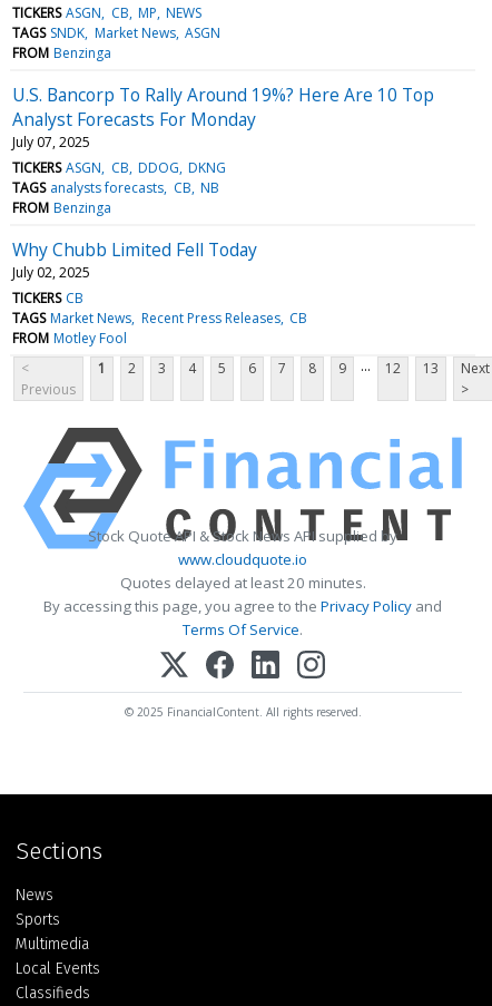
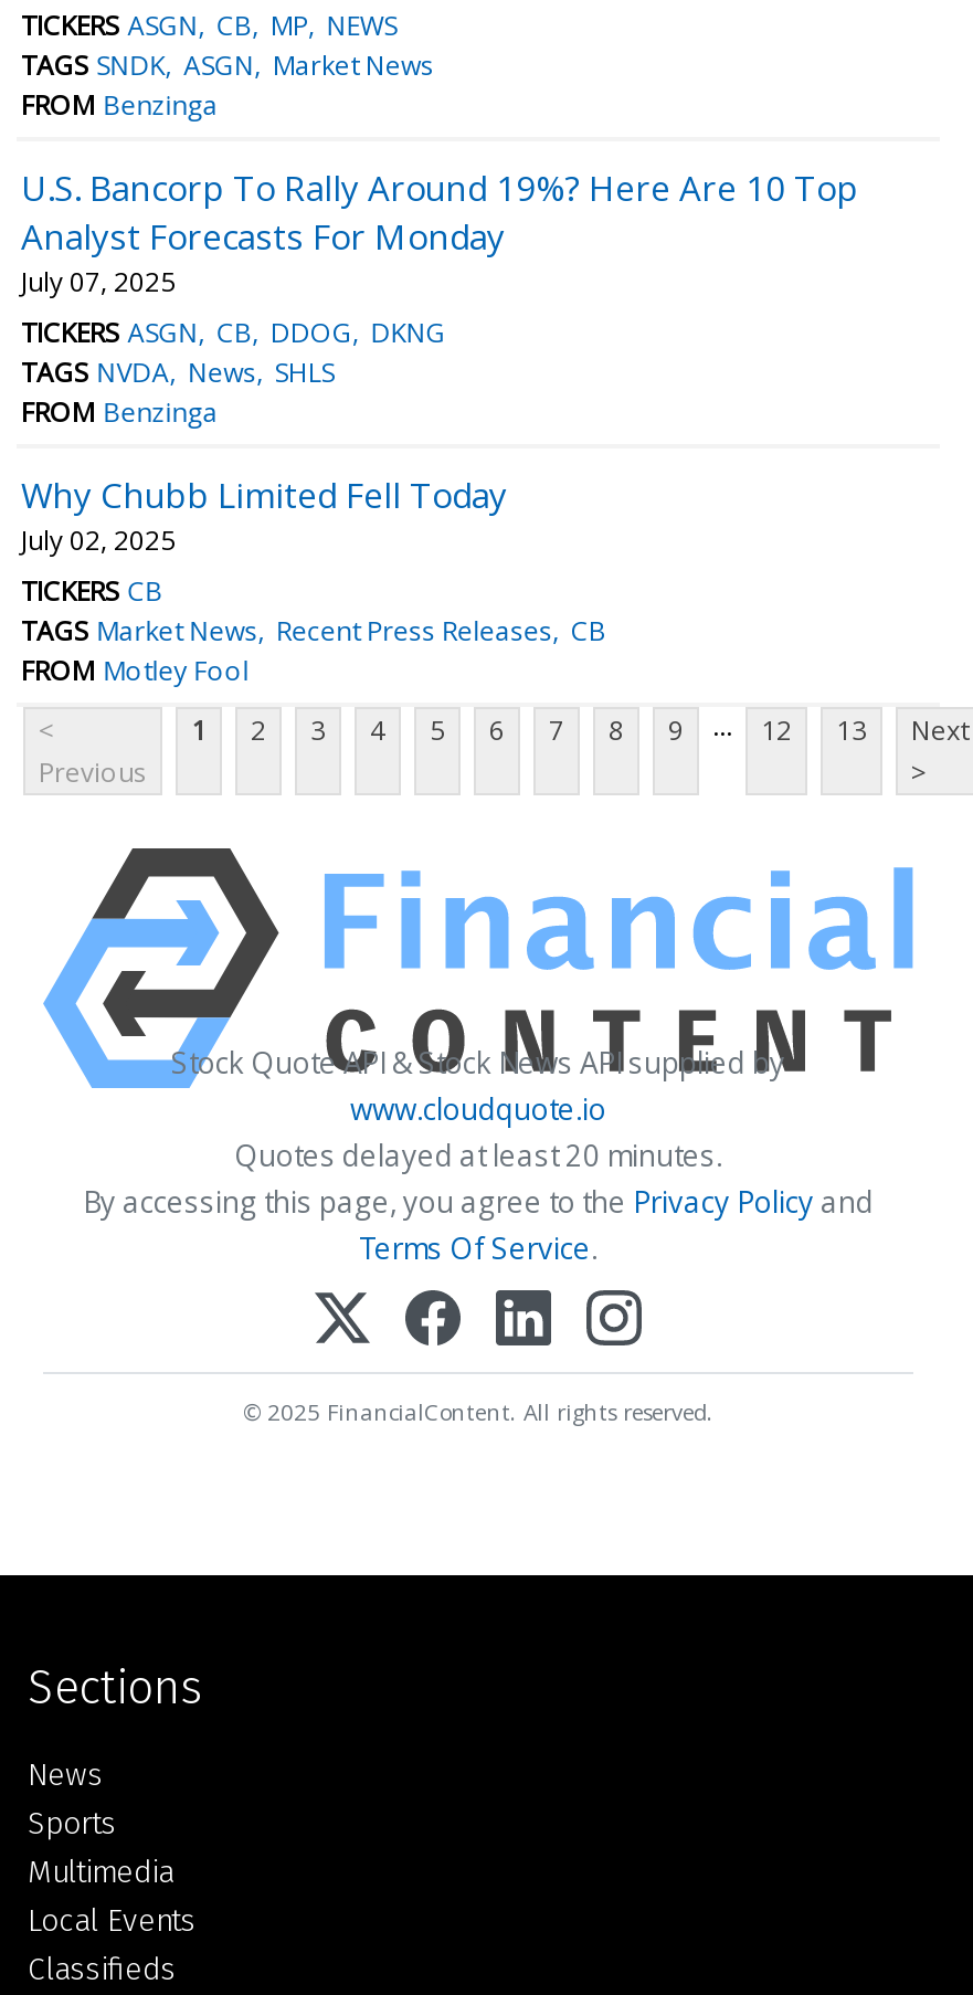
[12,23,220,42] TAGS SNDK Market News ASGN -> [21,46,434,84] TAGS SNDK ASGN Market News
[12,178,219,197] TAGS analysts forecasts CB NB -> [21,353,334,391] TAGS NVDA News SHLS

